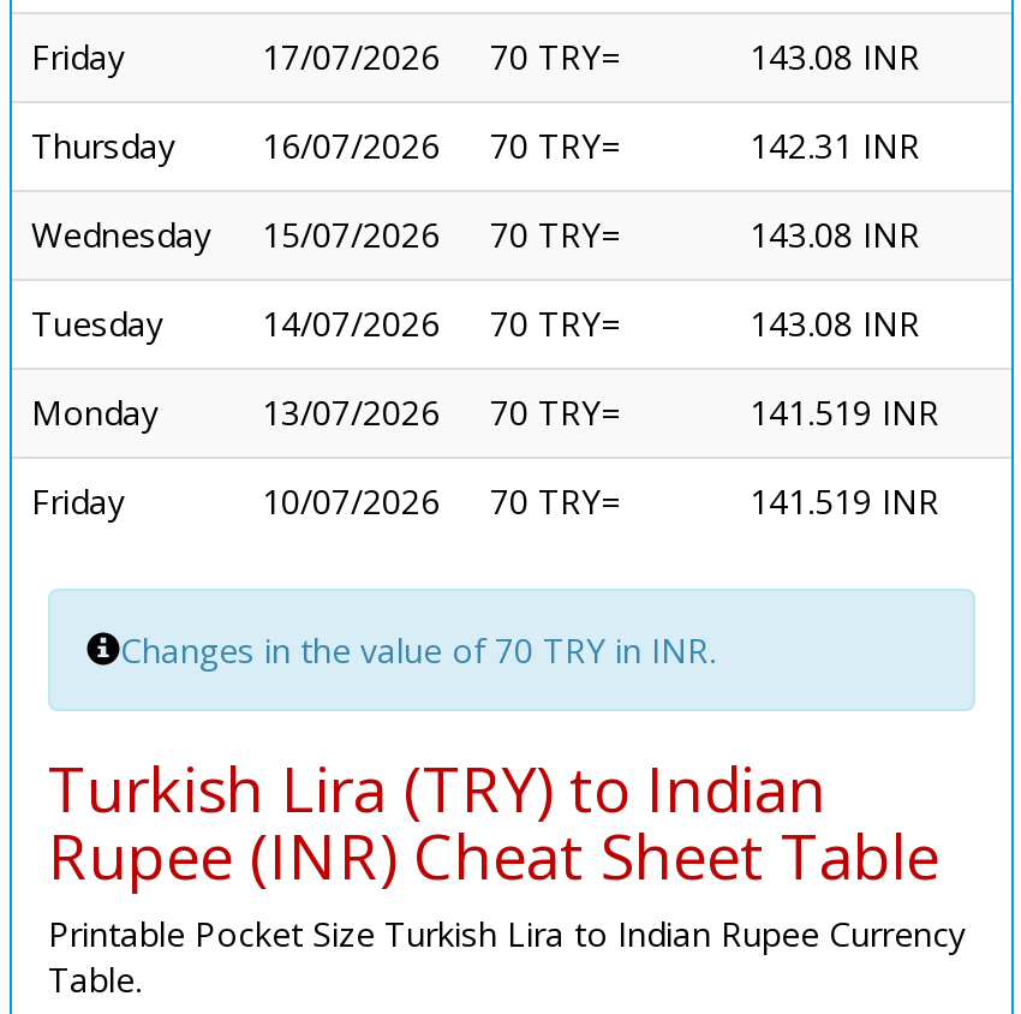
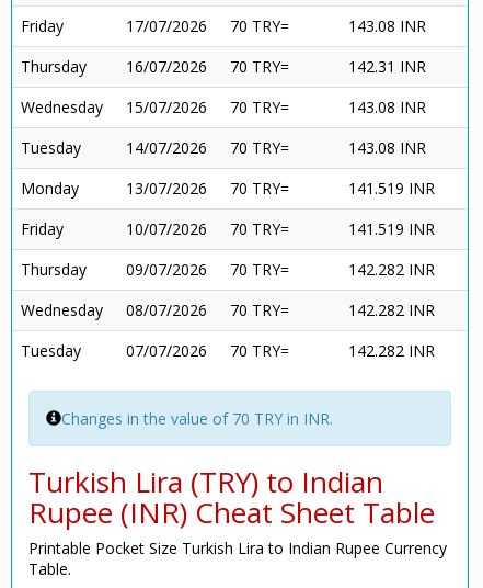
none -> [21,259,435,361] Thursday | 09/07/2026 | 70 TRY= | 142.282 INR | Wednesday | 08/07/2026 | 70 TRY= | 142.282 INR | Tuesday | 07/07/2026 | 70 TRY= | 142.282 INR

